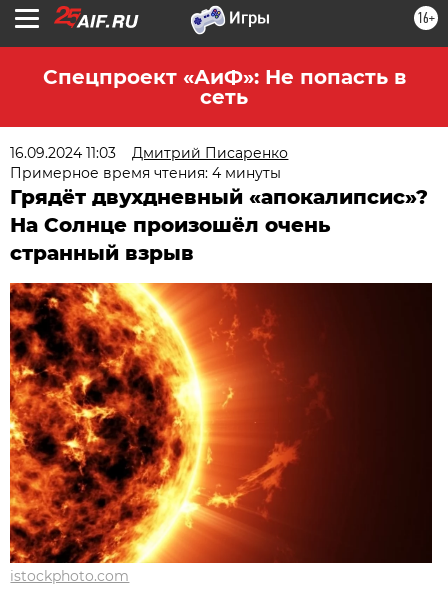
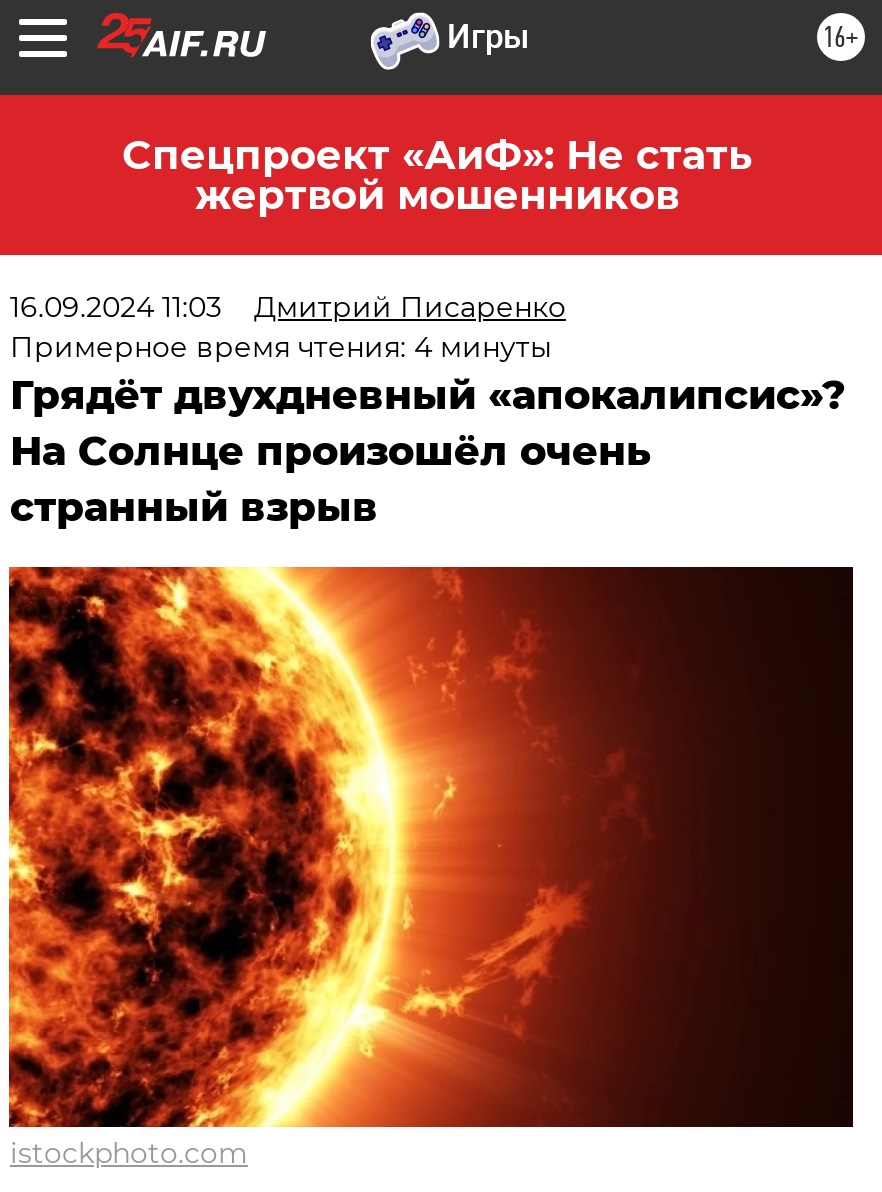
[42,65,405,109] Спецпроект «АиФ»: Не попасть в | сеть -> [122,131,752,219] Спецпроект «АиФ»: Не стать | жертвой мошенников

